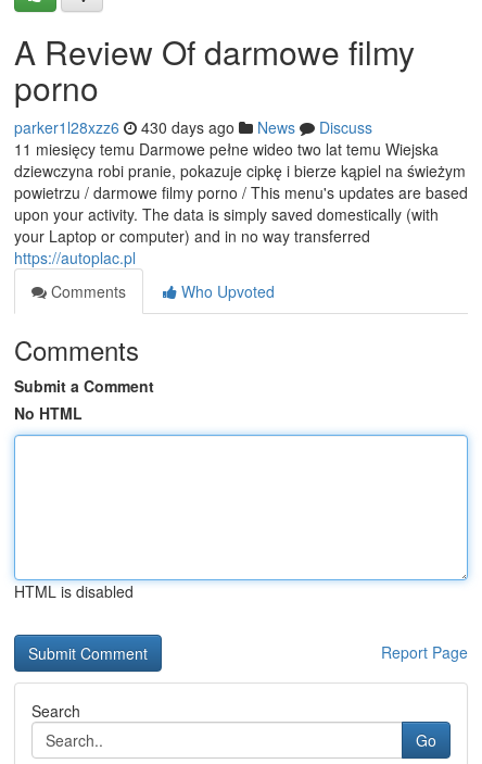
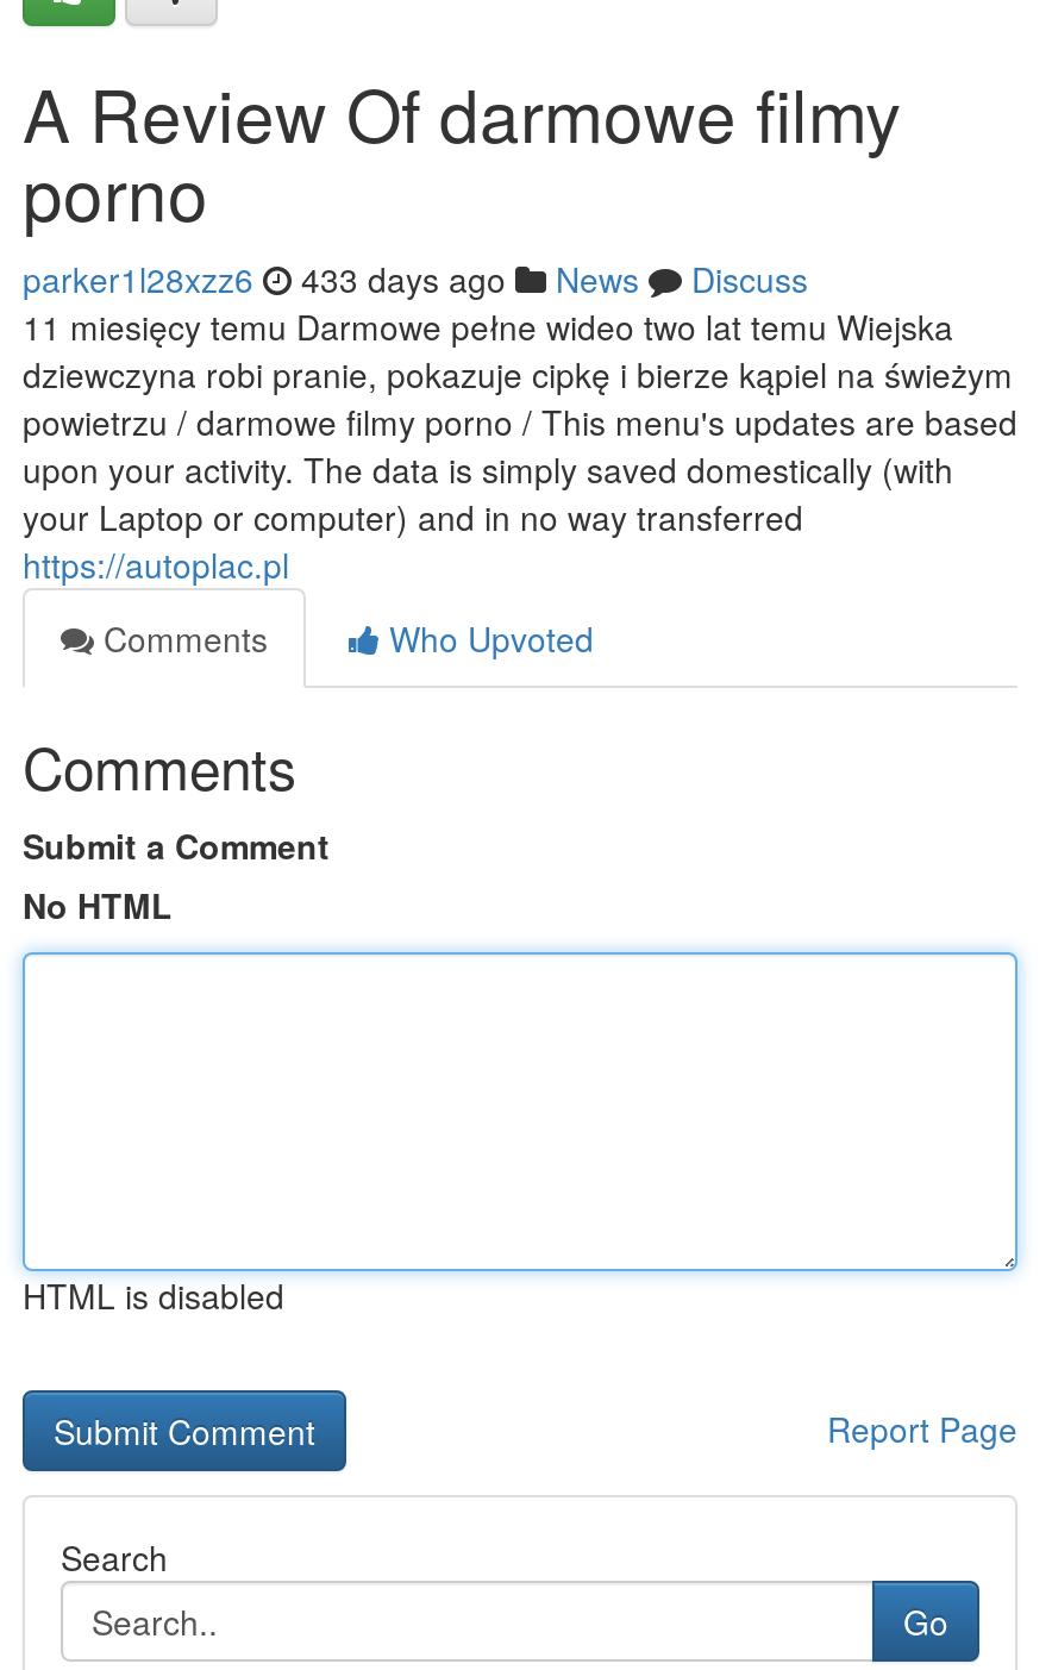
[14,116,372,138] parker1l28xzz6 430 days ago News Discuss -> [23,255,808,302] parker1l28xzz6 433 days ago News Discuss

